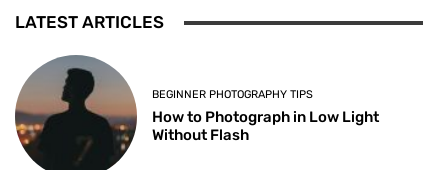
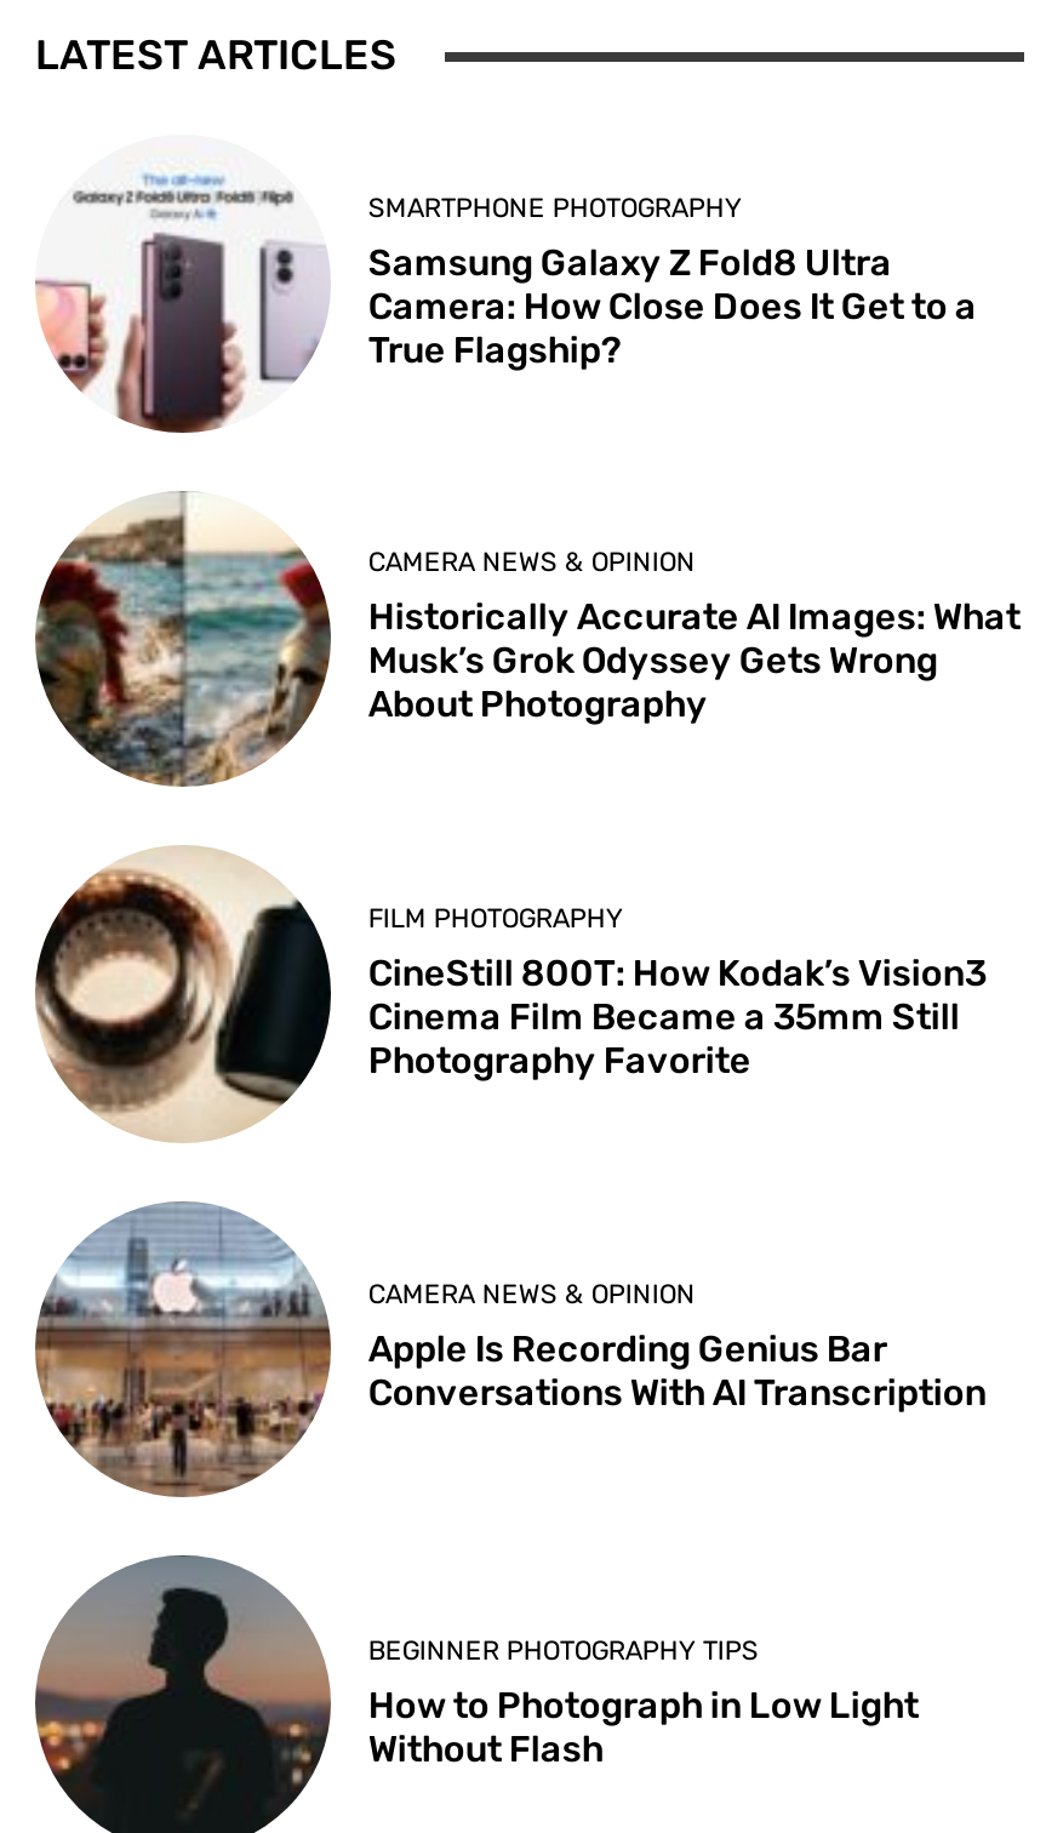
none -> [33,489,1020,789] [image] | CAMERA NEWS & OPINION | Historically Accurate AI Images: What | Musk’s Grok Odyssey Gets Wrong | About Photography
none -> [33,845,986,1143] [image] | FILM PHOTOGRAPHY | CineStill 800T: How Kodak’s Vision3 | Cinema Film Became a 35mm Still | Photography Favorite
none -> [33,1199,986,1497] [image] | CAMERA NEWS & OPINION | Apple Is Recording Genius Bar | Conversations With AI Transcription
none -> [35,171,977,435] [image] | SMARTPHONE PHOTOGRAPHY | Samsung Galaxy Z Fold8 Ultra | Camera: How Close Does It Get to a | True Flagship?

